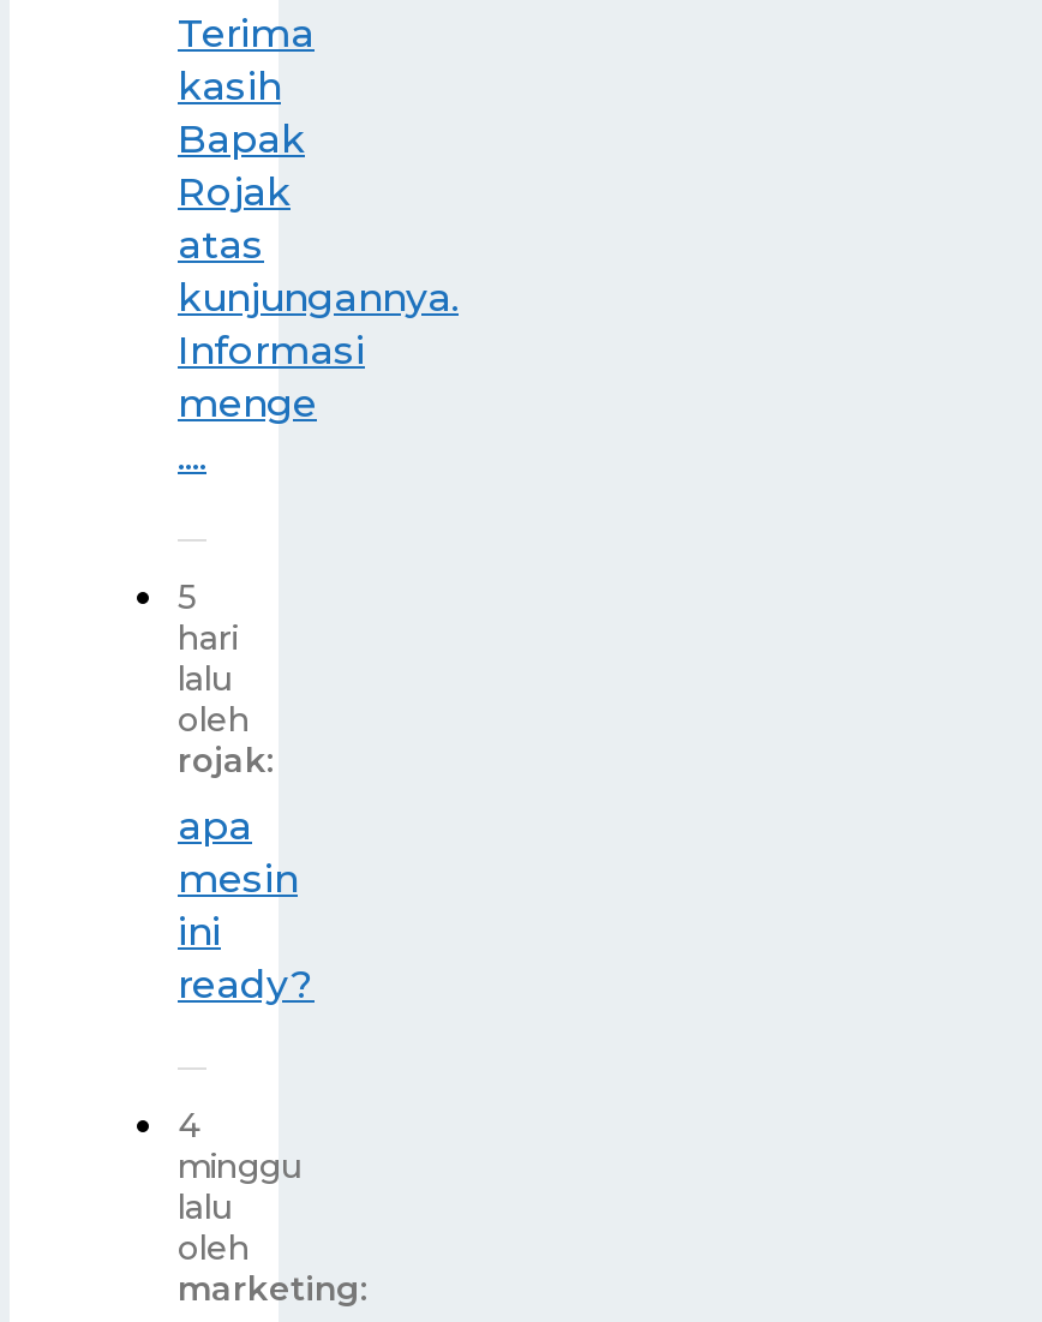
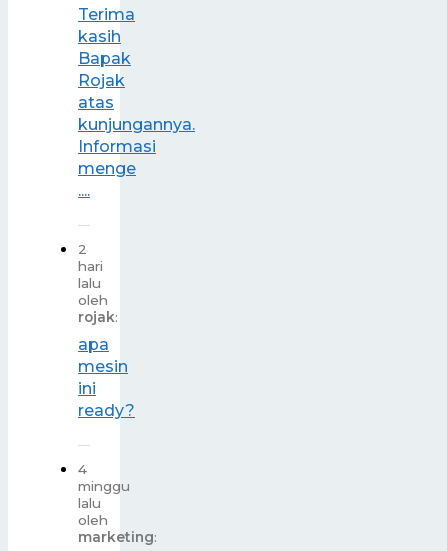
[178,577,197,616] 5 -> [78,241,87,257] 2

